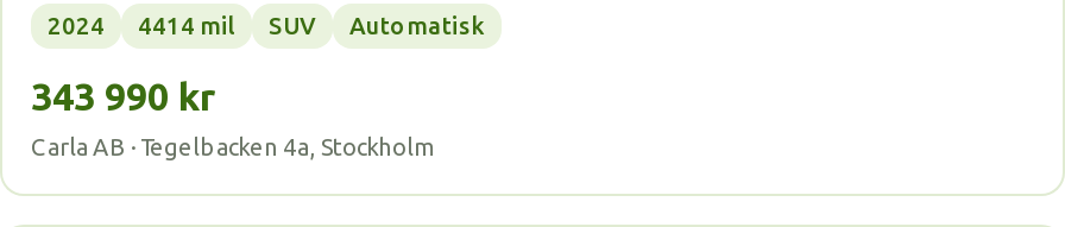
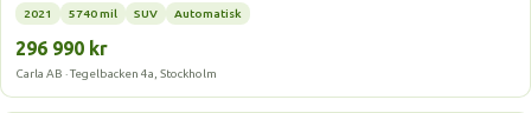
[48,13,235,39] 2024 | 4414 mil -> [24,7,117,20] 2021 | 5740 mil
[31,75,216,118] 343 990 kr -> [15,38,108,59] 296 990 kr

